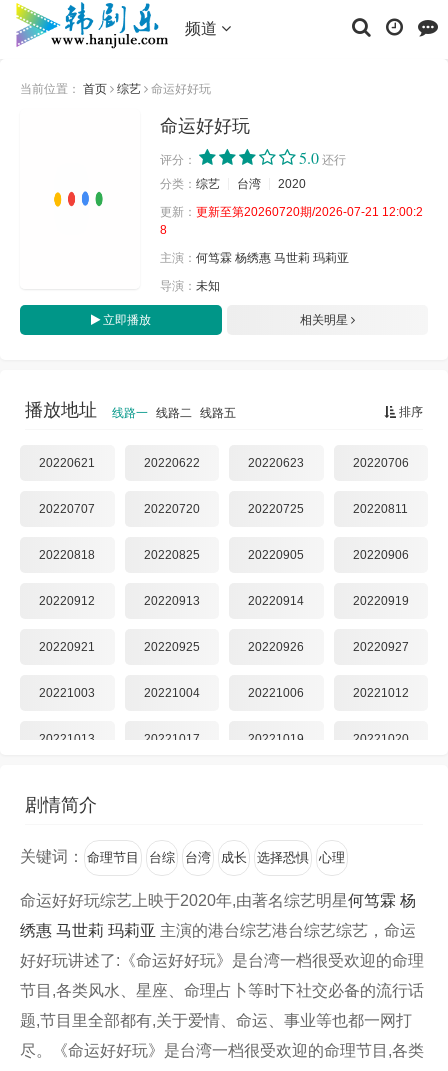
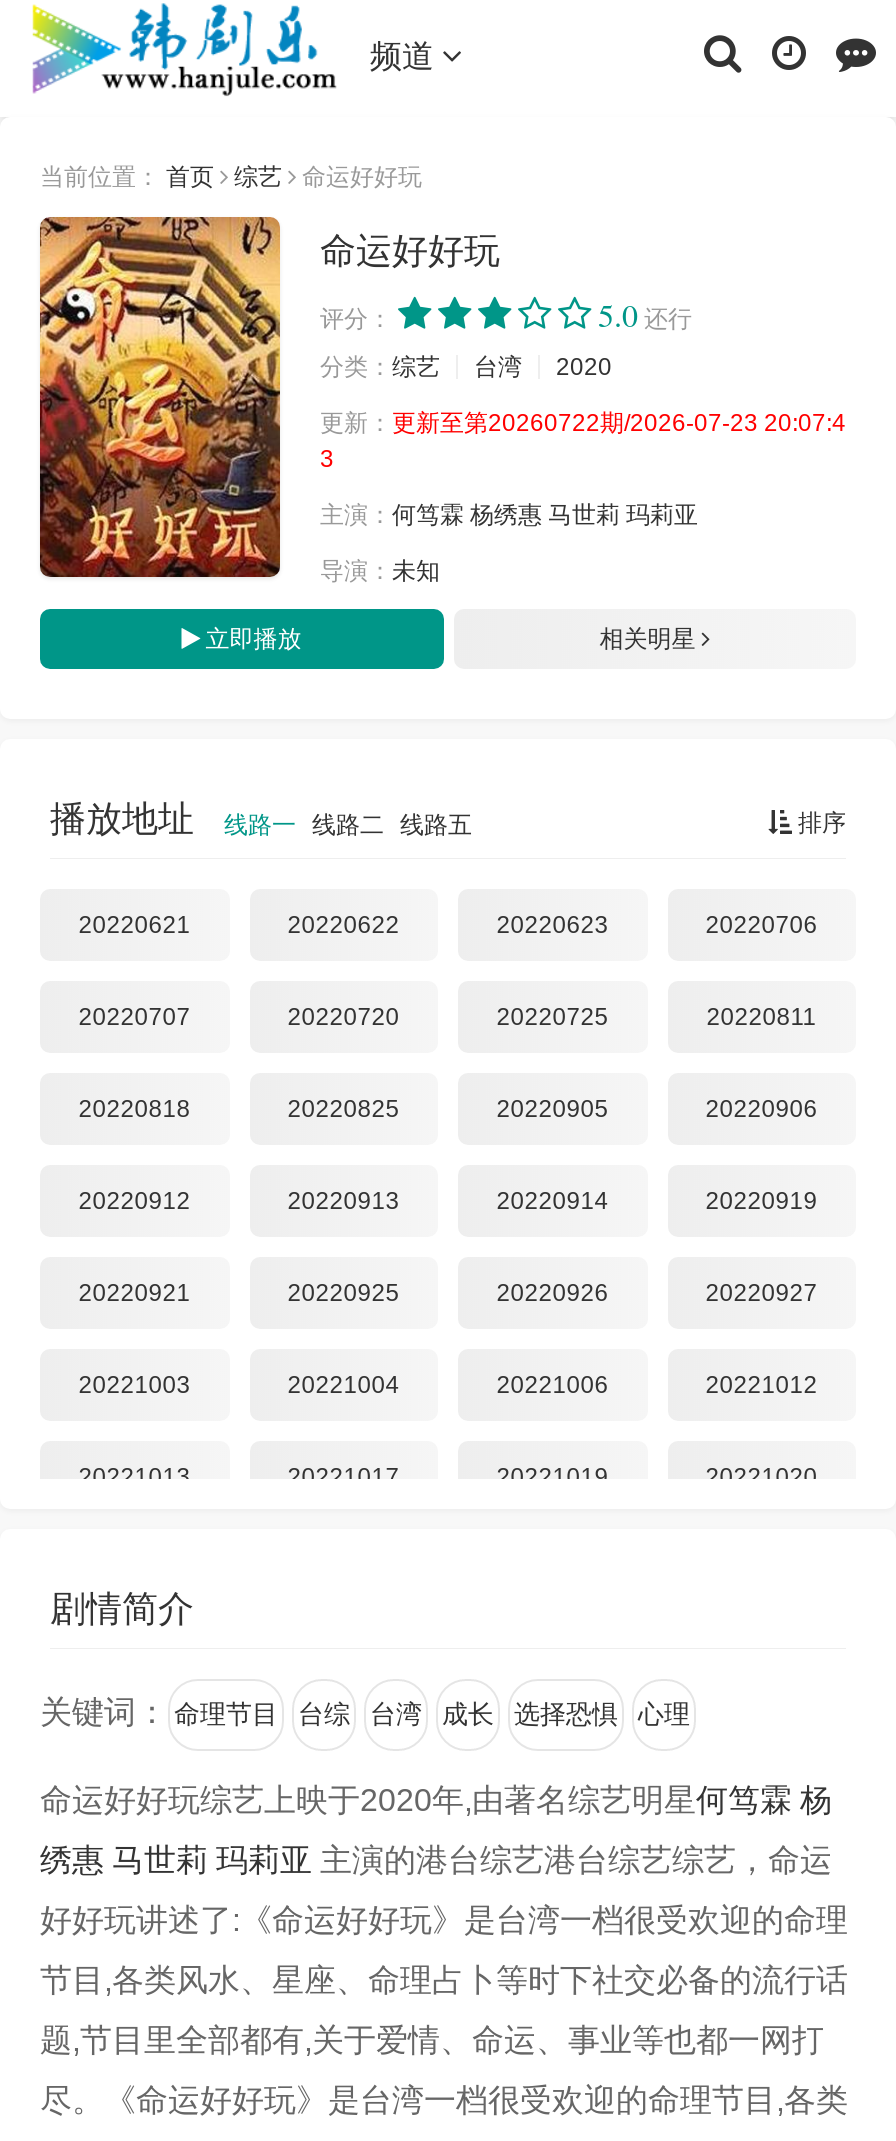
none -> [38,215,282,579] [image]
[160,205,423,219] 更新：更新至第20260720期/2026-07-21 12:00:2 -> [320,409,846,437] 更新：更新至第20260722期/2026-07-23 20:07:4
[160,223,167,237] 8 -> [320,445,334,473] 3

